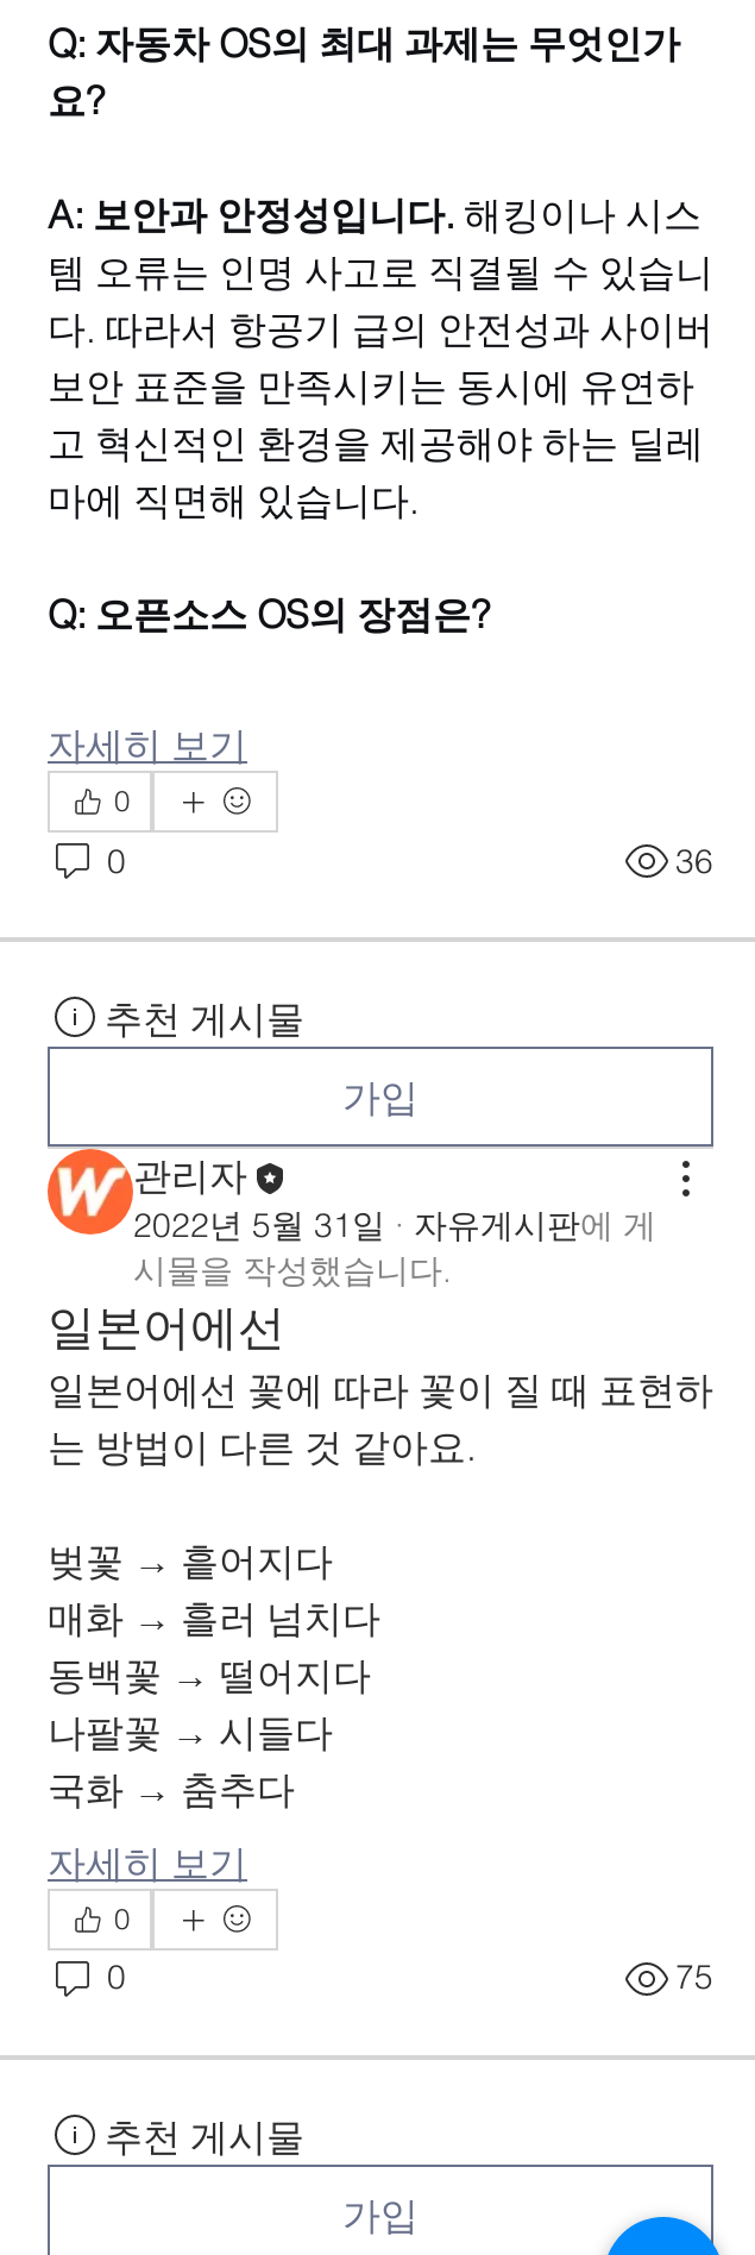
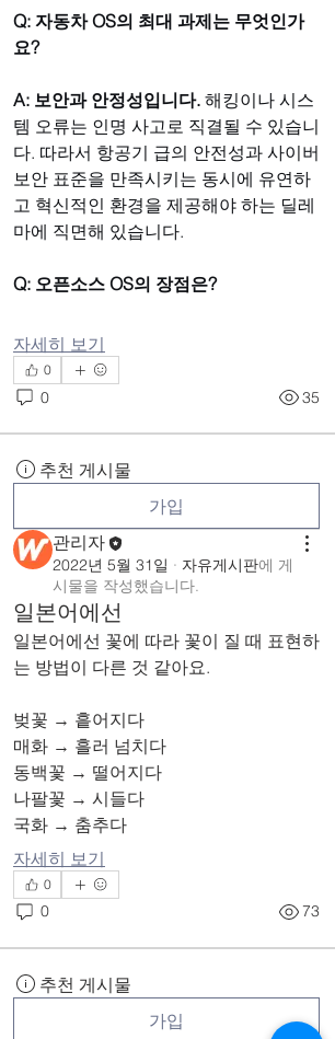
[675,838,713,881] 36 -> [302,387,320,407] 35
[675,1956,713,1999] 75 -> [302,901,320,921] 73

